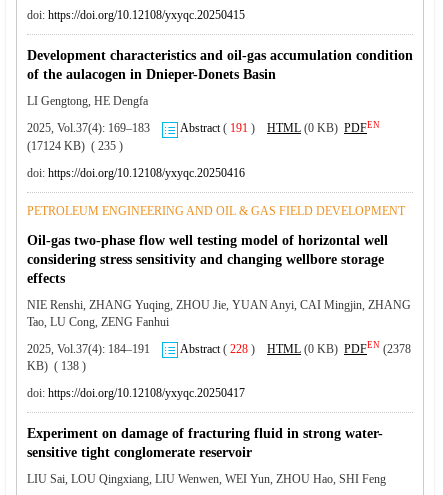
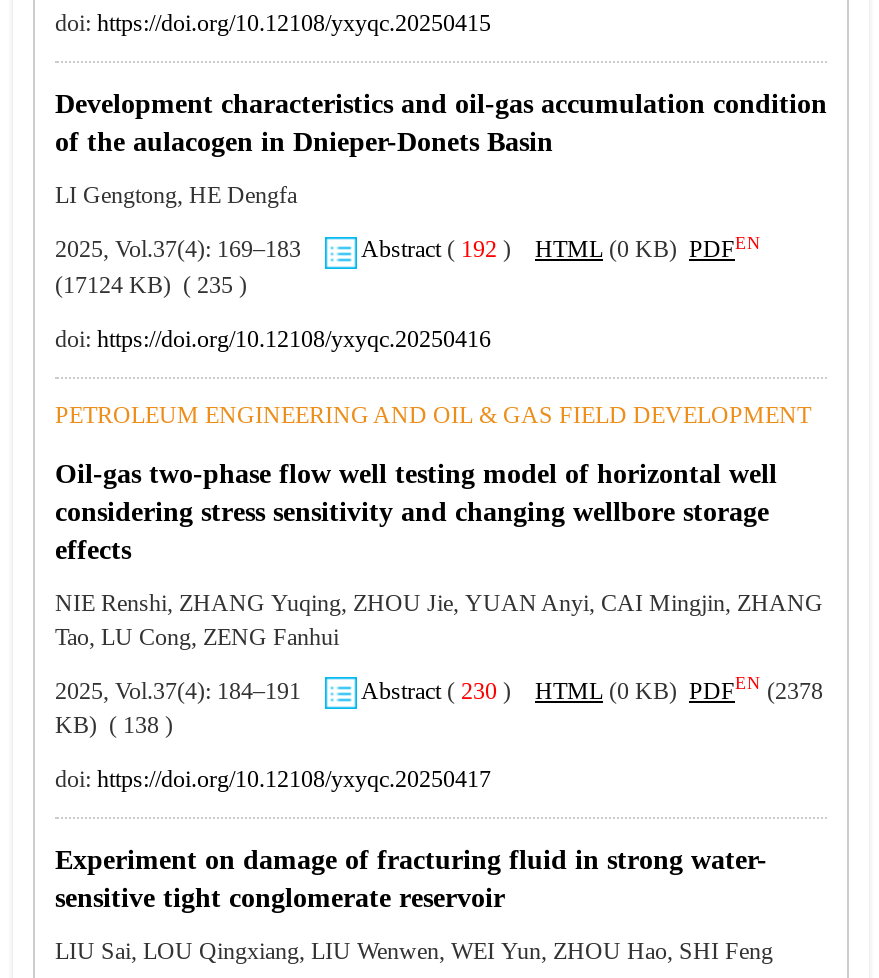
[178,120,380,135] Abstract (191) HTML (0 KB) PDFEN -> [357,233,761,264] Abstract (192) HTML (0 KB) PDFEN
[178,340,411,356] Abstract (228) HTML (0 KB) PDFEN (2378 -> [357,673,823,704] Abstract (230) HTML (0 KB) PDFEN (2378

